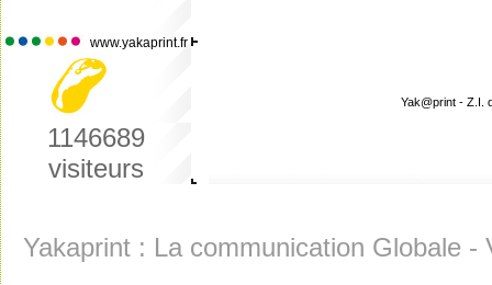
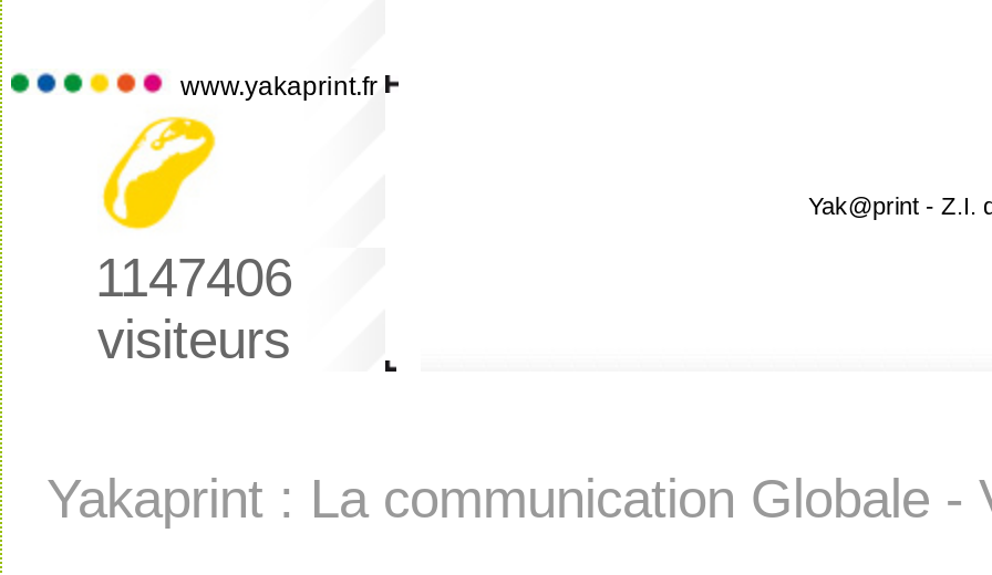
[47,123,145,152] 1146689 -> [95,248,292,307] 1147406

